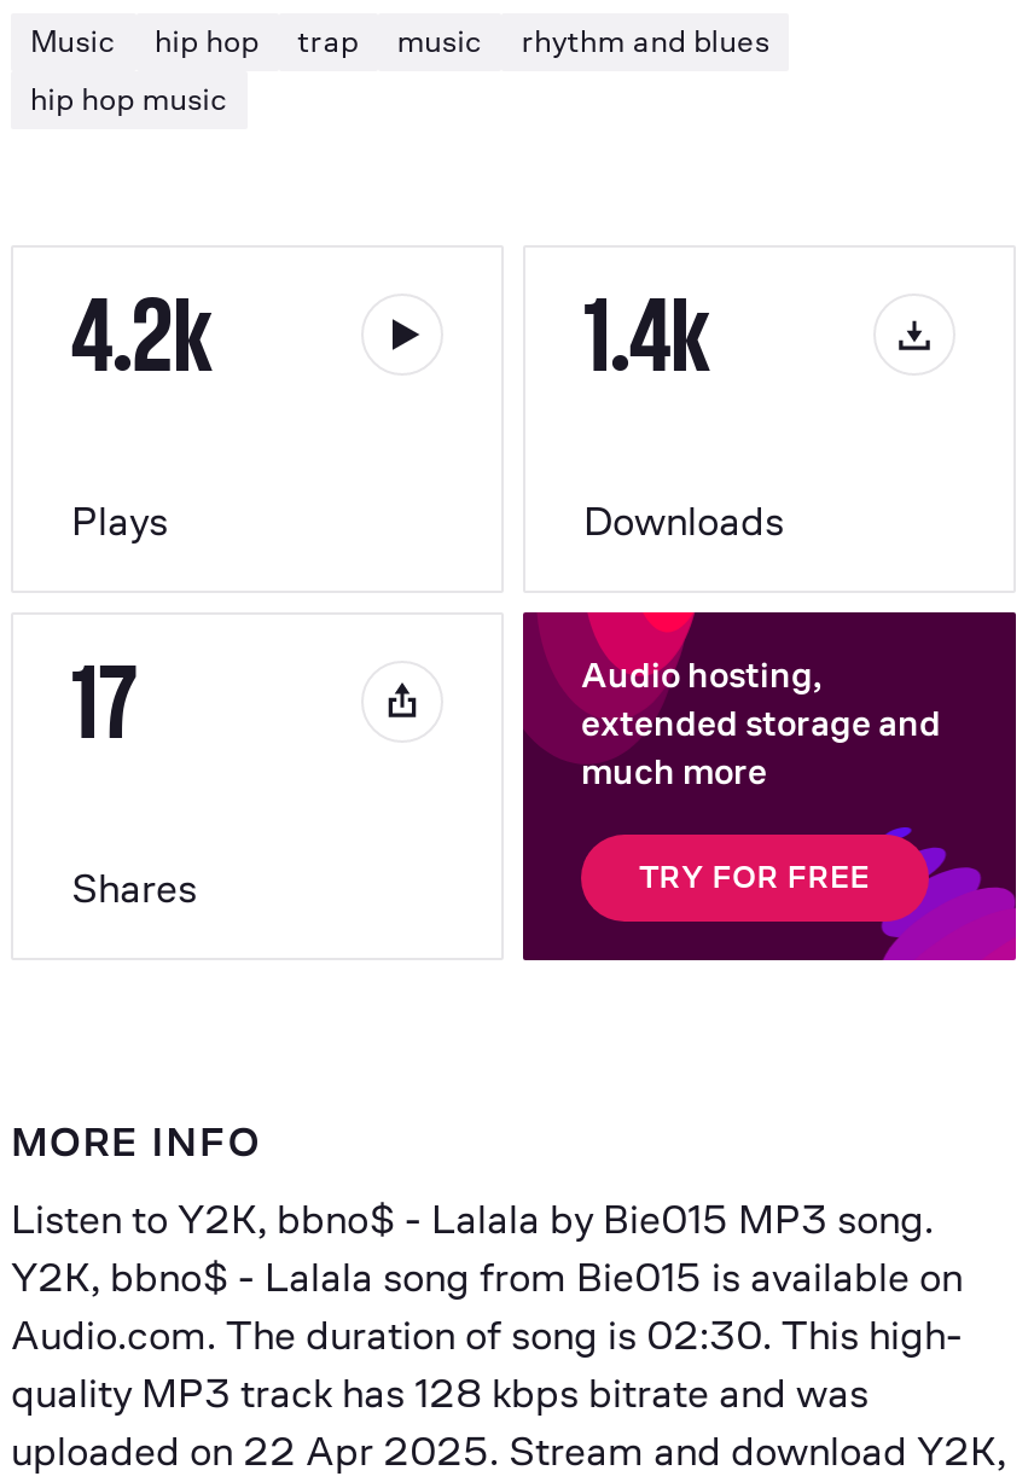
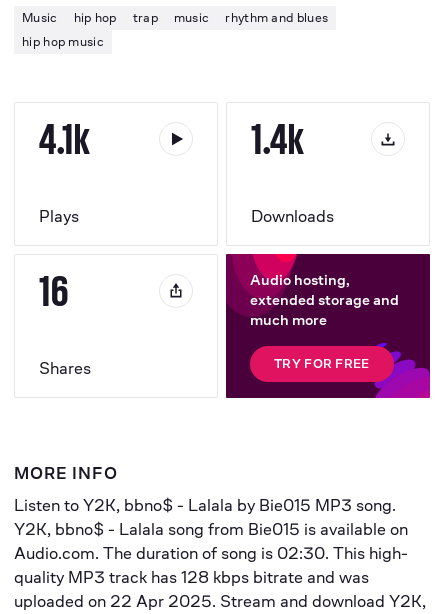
[71,281,214,388] 4.2k -> [39,117,90,161] 4.1k
[71,649,139,755] 17 -> [39,269,69,313] 16

